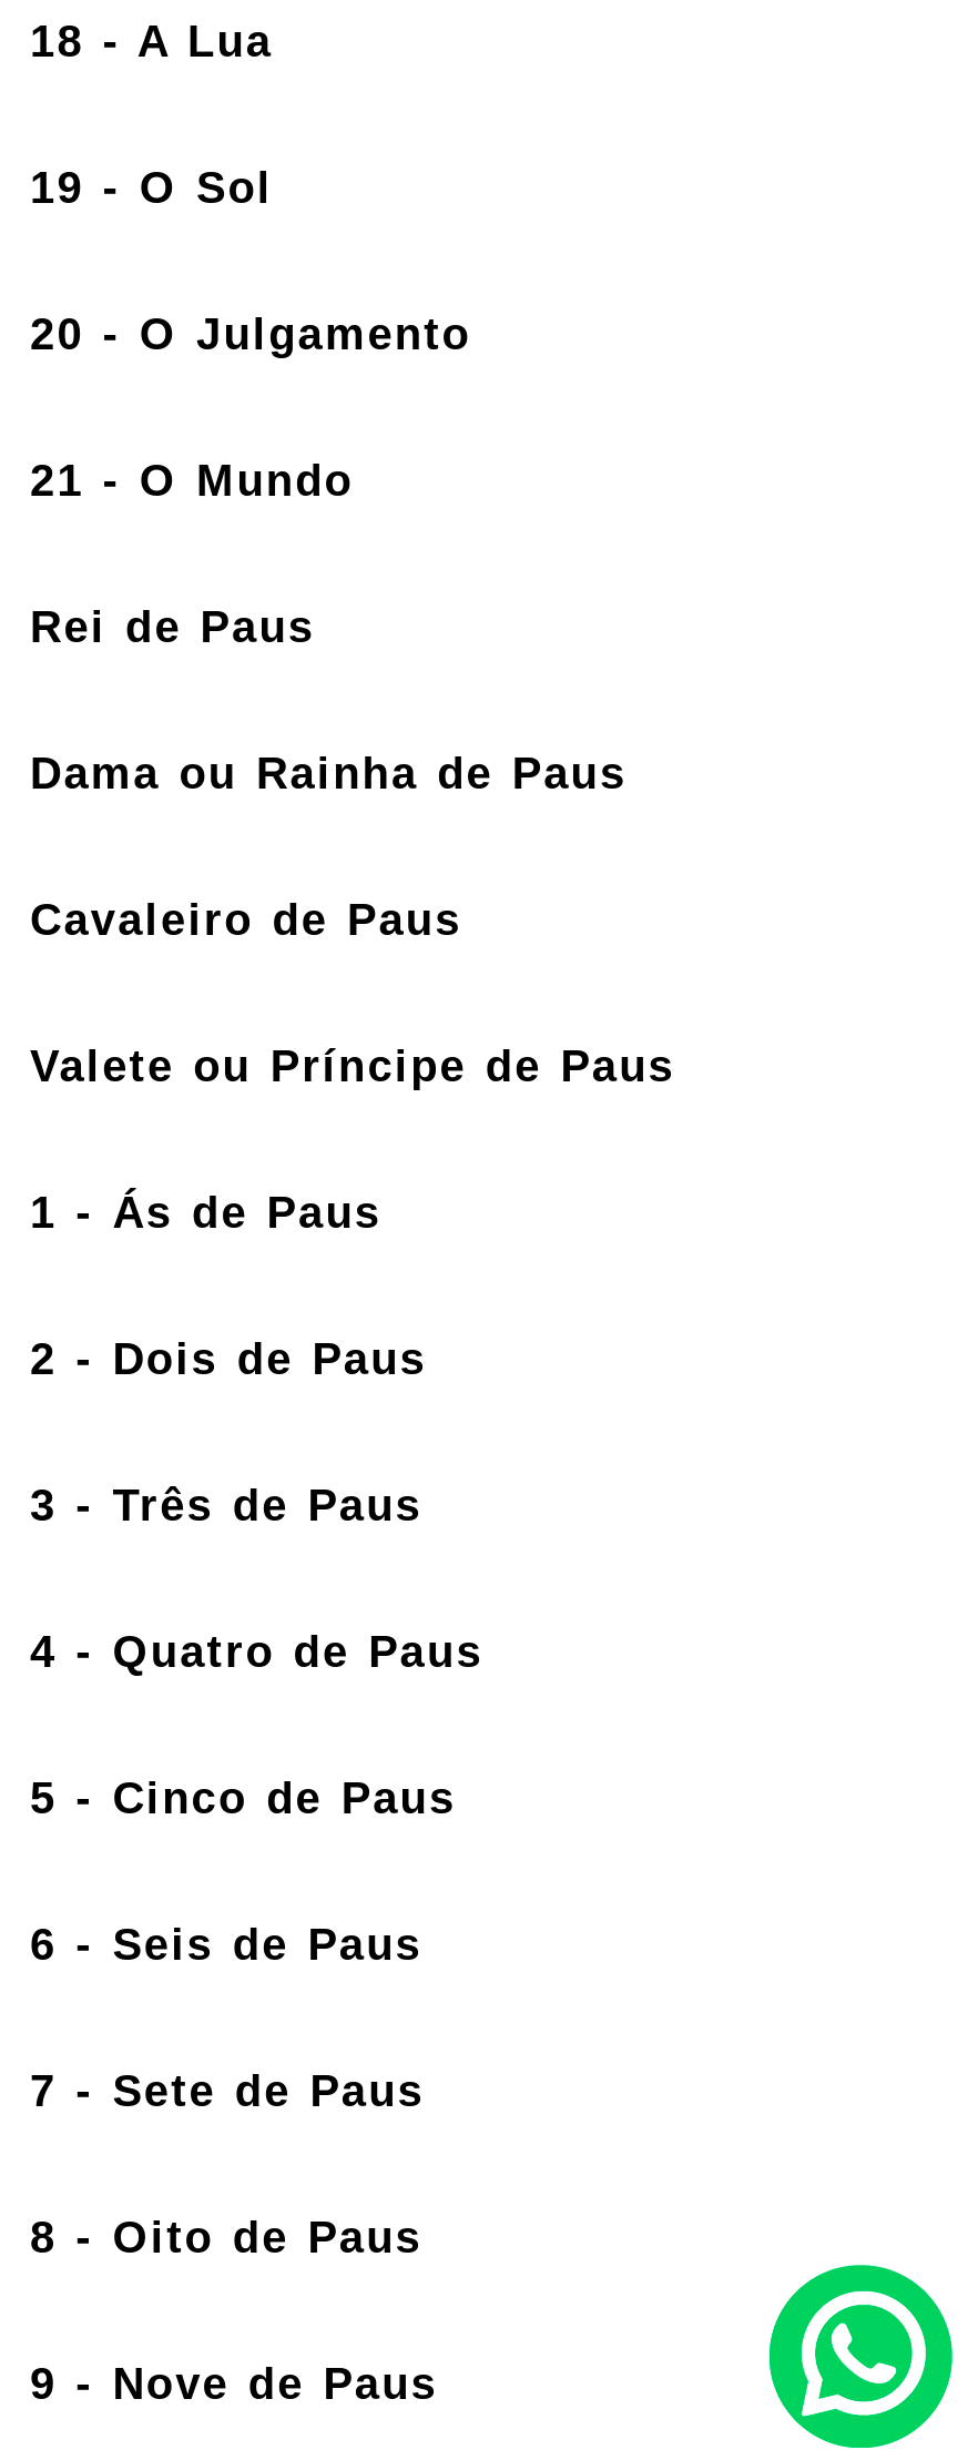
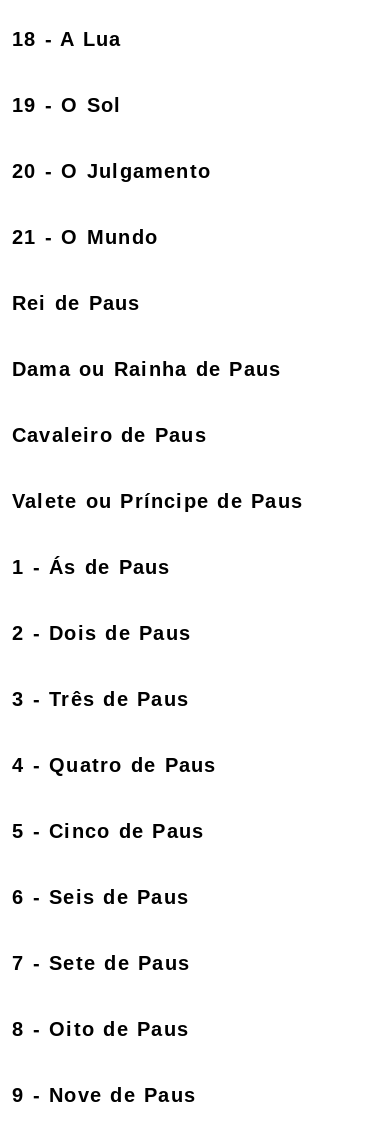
[766,2261,955,2450] [image] -> none

